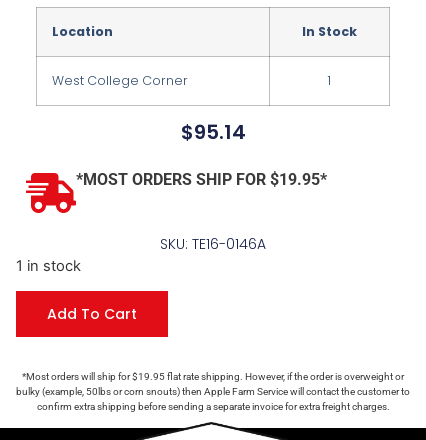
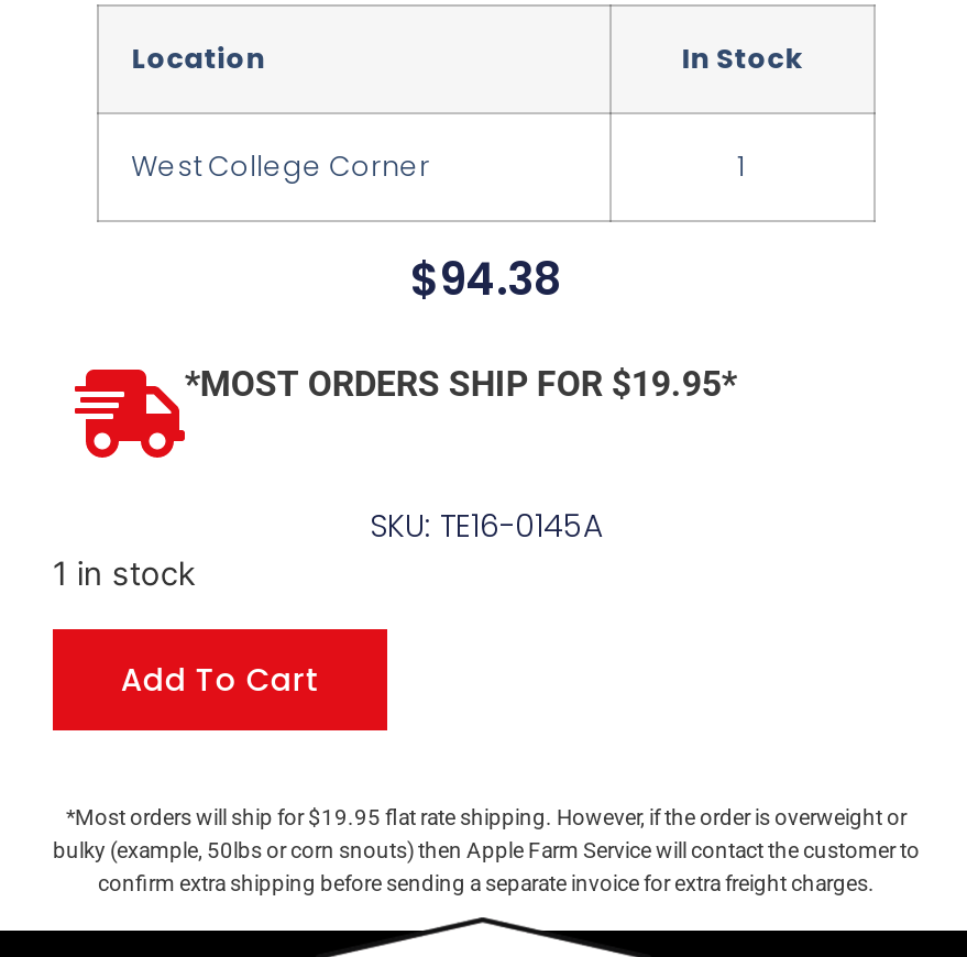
[180,118,245,146] $95.14 -> [410,249,562,311] $94.38
[160,234,266,254] SKU: TE16-0146A -> [370,503,603,547] SKU: TE16-0145A

